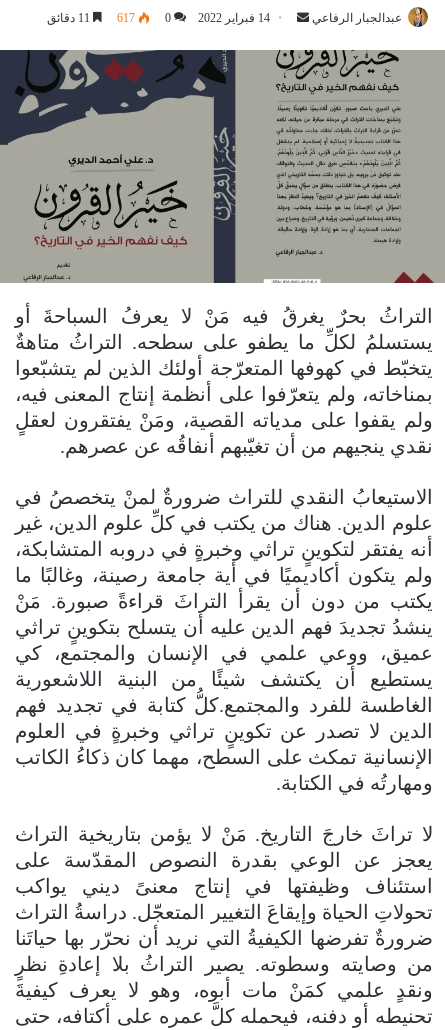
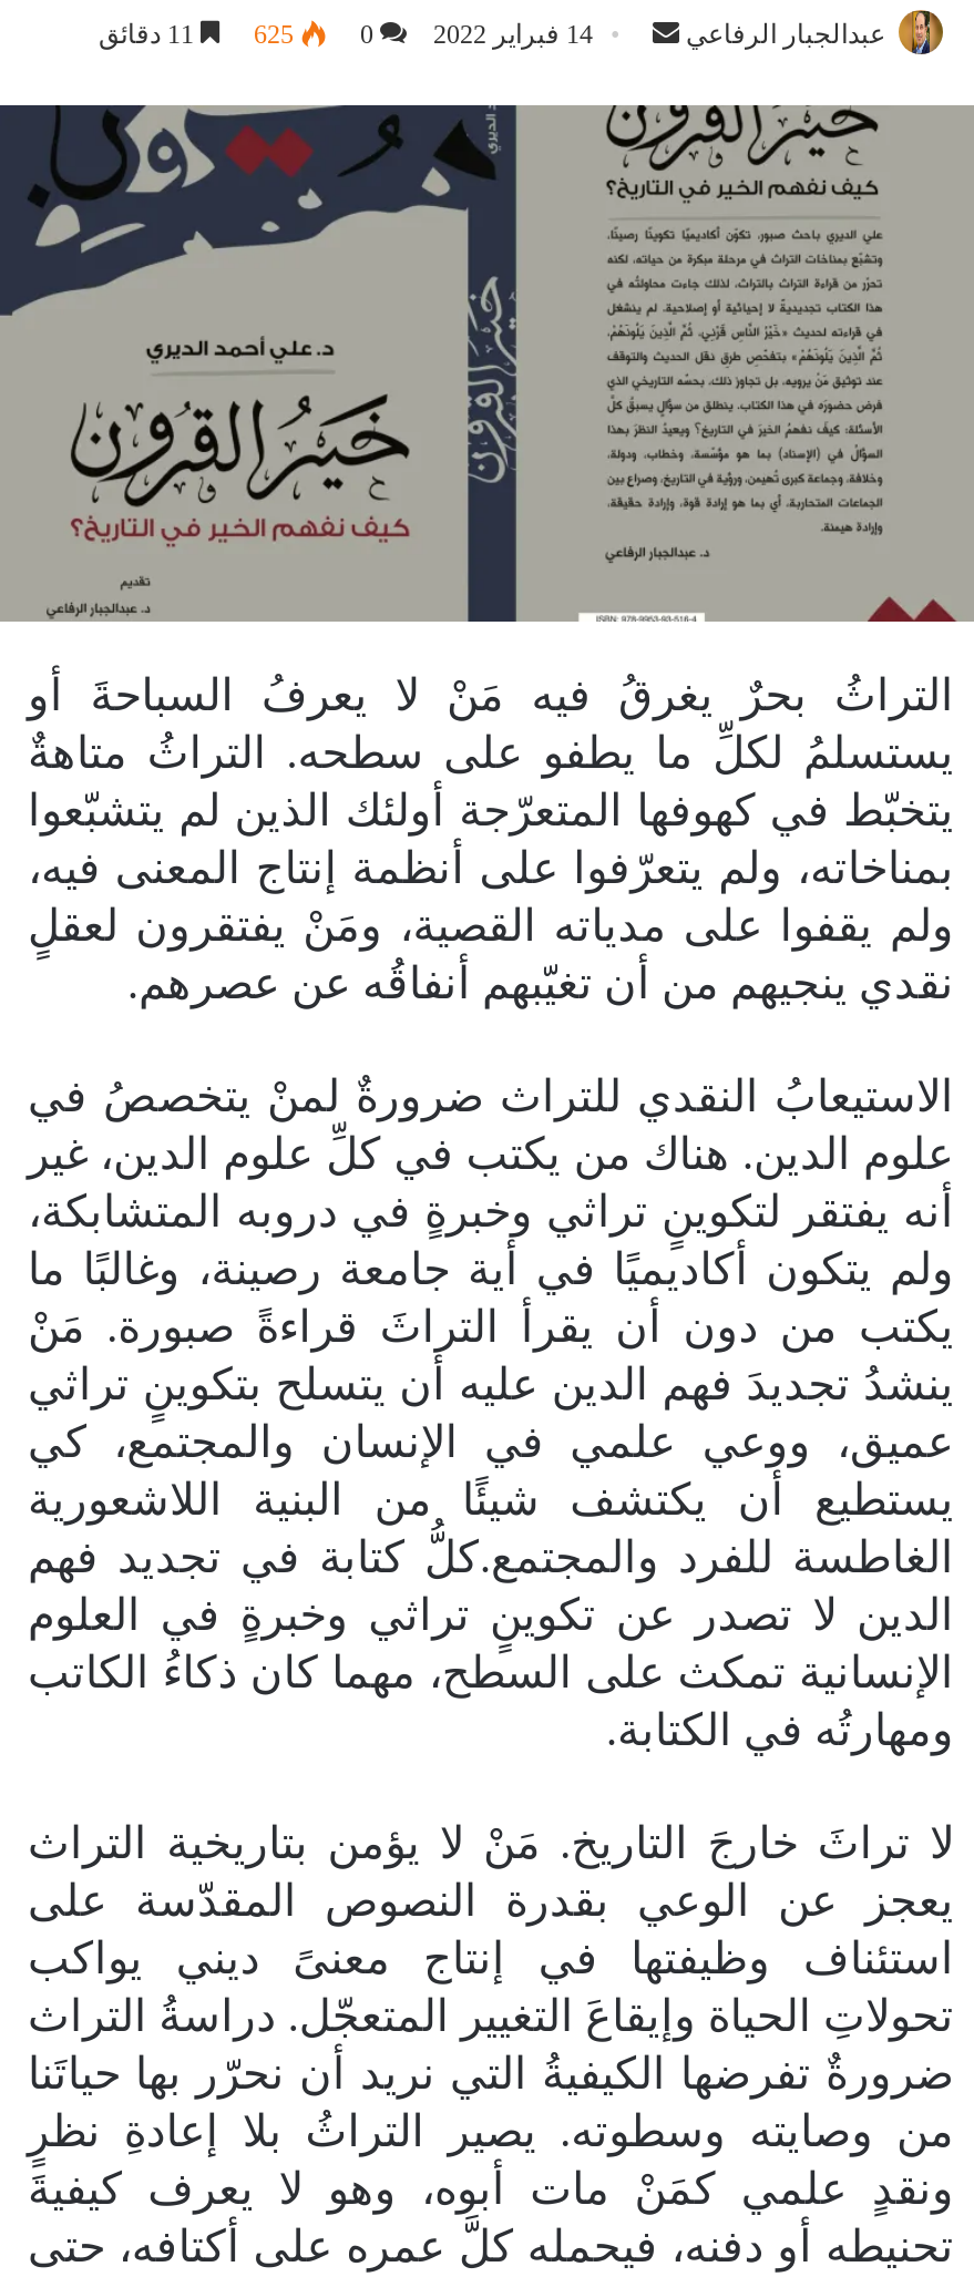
[117,11,135,25] 617 -> [254,19,294,50] 625

